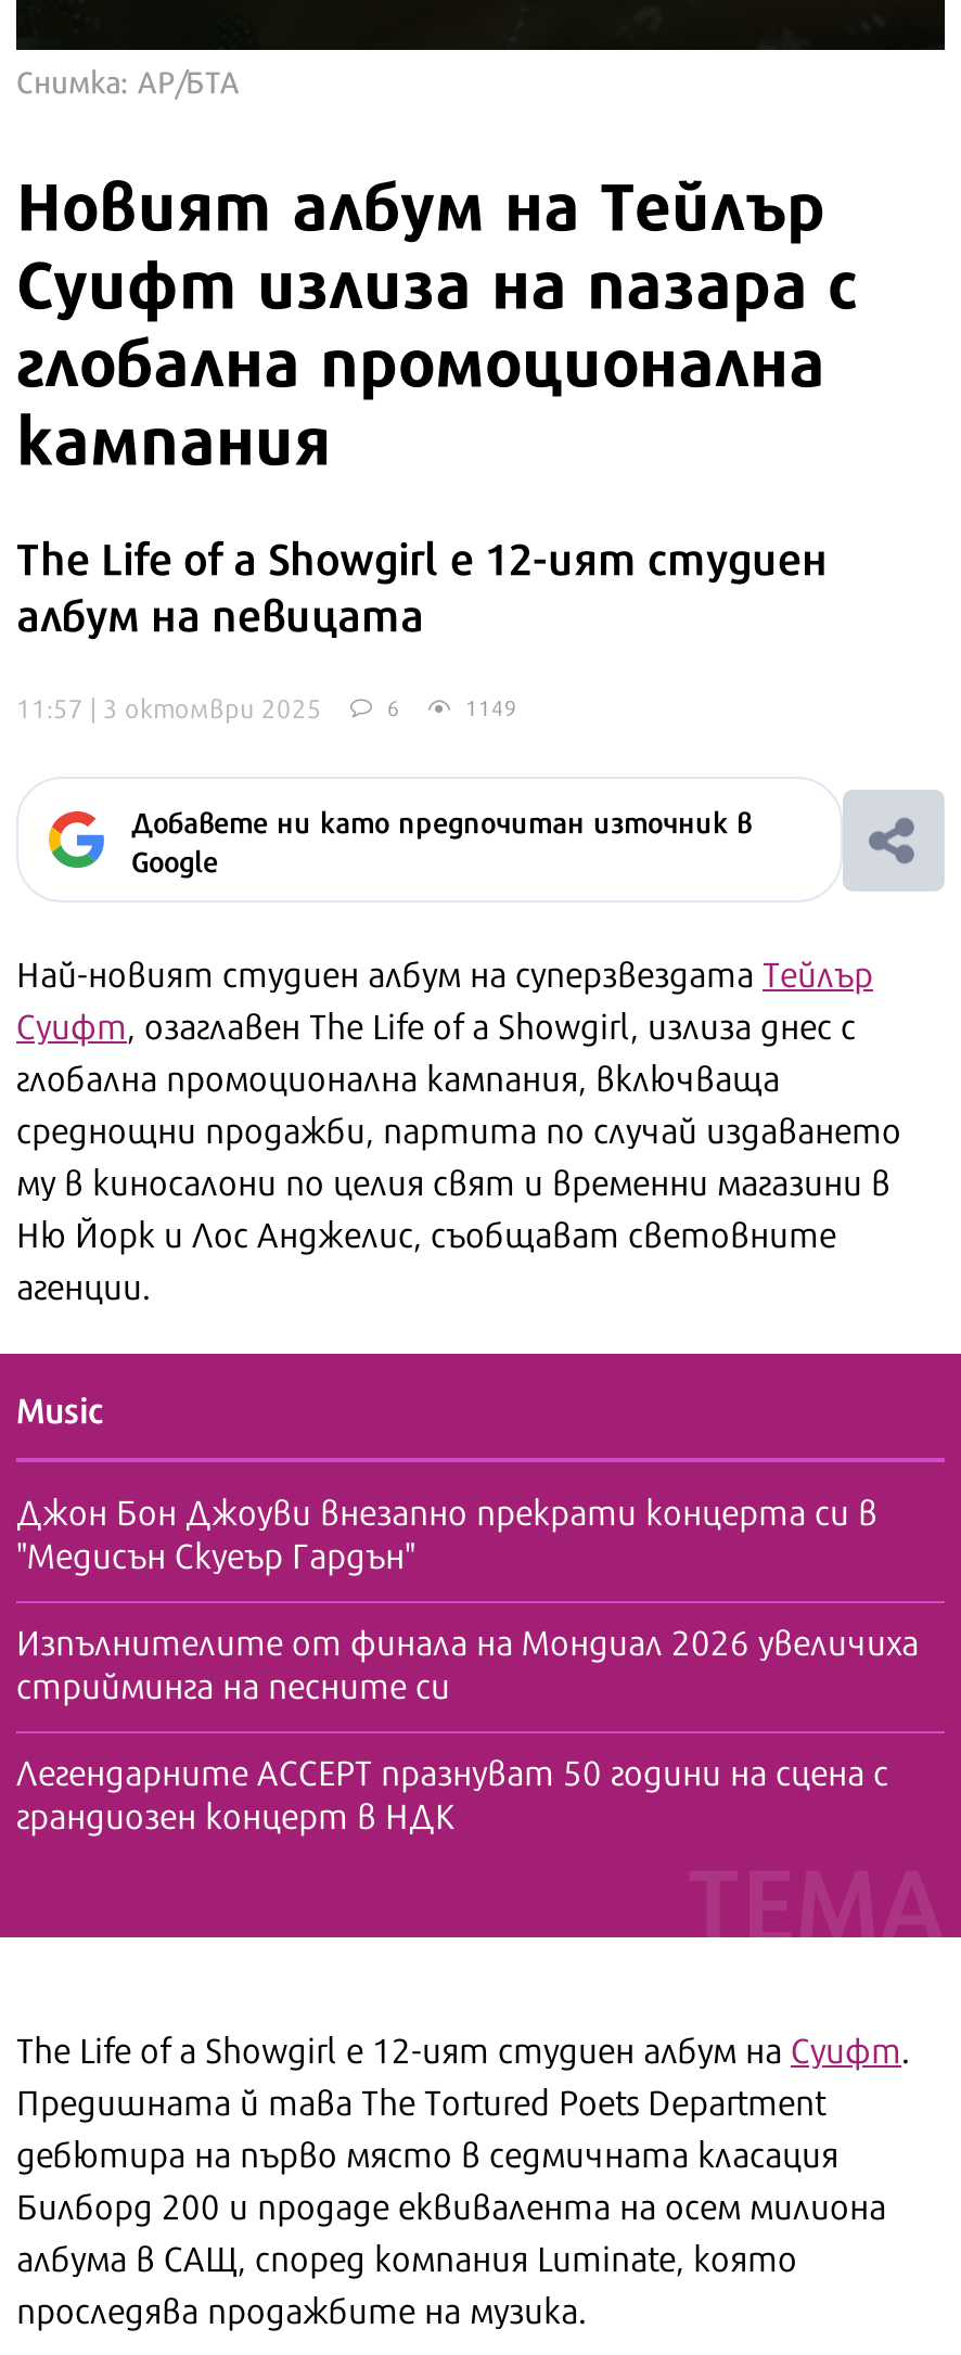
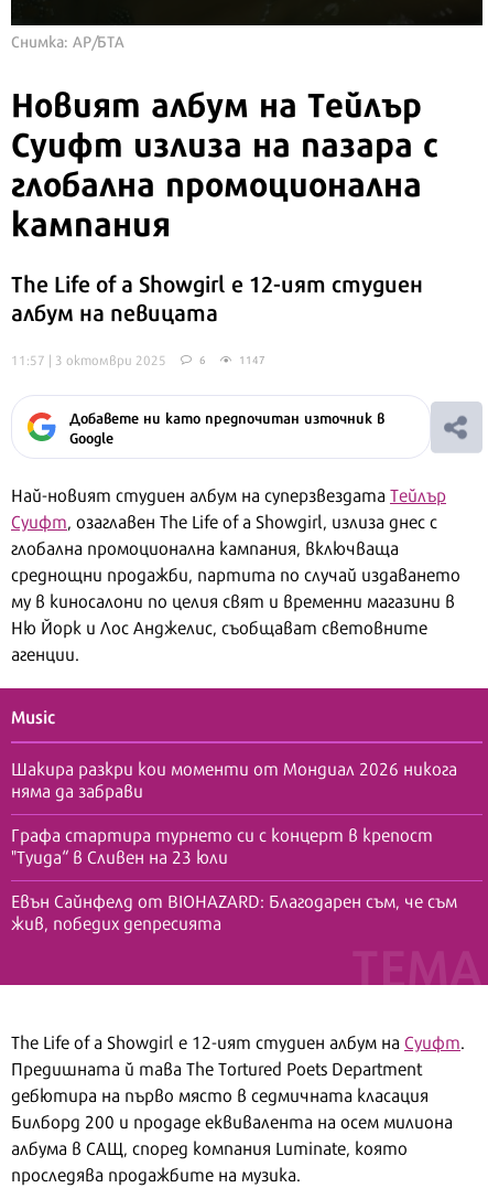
[465,690,517,722] 1149 -> [239,351,265,367] 1147
[16,1484,877,1579] Джон Бон Джоуви внезапно прекрати концерта си в | "Медисън Скуеър Гардън" -> [11,754,457,803] Шакира разкри кои моменти от Мондиал 2026 никога | няма да забрави
[16,1614,919,1710] Изпълнителите от финала на Мондиал 2026 увеличиха | стрийминга на песните си -> [11,821,433,869] Графа стартира турнето си с концерт в крепост | "Туида“ в Сливен на 23 юли
[16,1744,888,1840] Легендарните ACCEPT празнуват 50 години на сцена с | грандиозен концерт в НДК -> [11,887,457,935] Евън Сайнфелд от BIOHAZARD: Благодарен съм, че съм | жив, победих депресията

